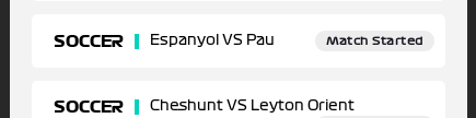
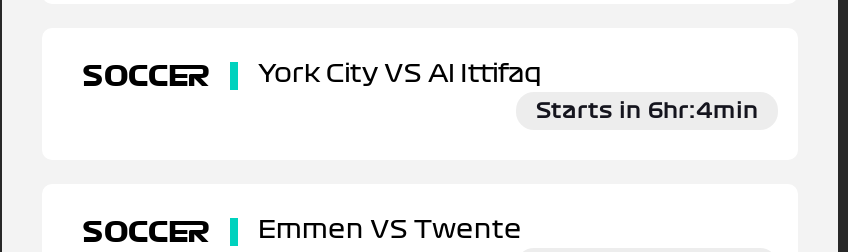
[150,34,423,47] Espanyol VS Pau | Match Started -> [258,62,758,122] York City VS Al Ittifaq | Starts in 6hr:4min
[150,99,355,113] Cheshunt VS Leyton Orient -> [258,218,522,242] Emmen VS Twente

